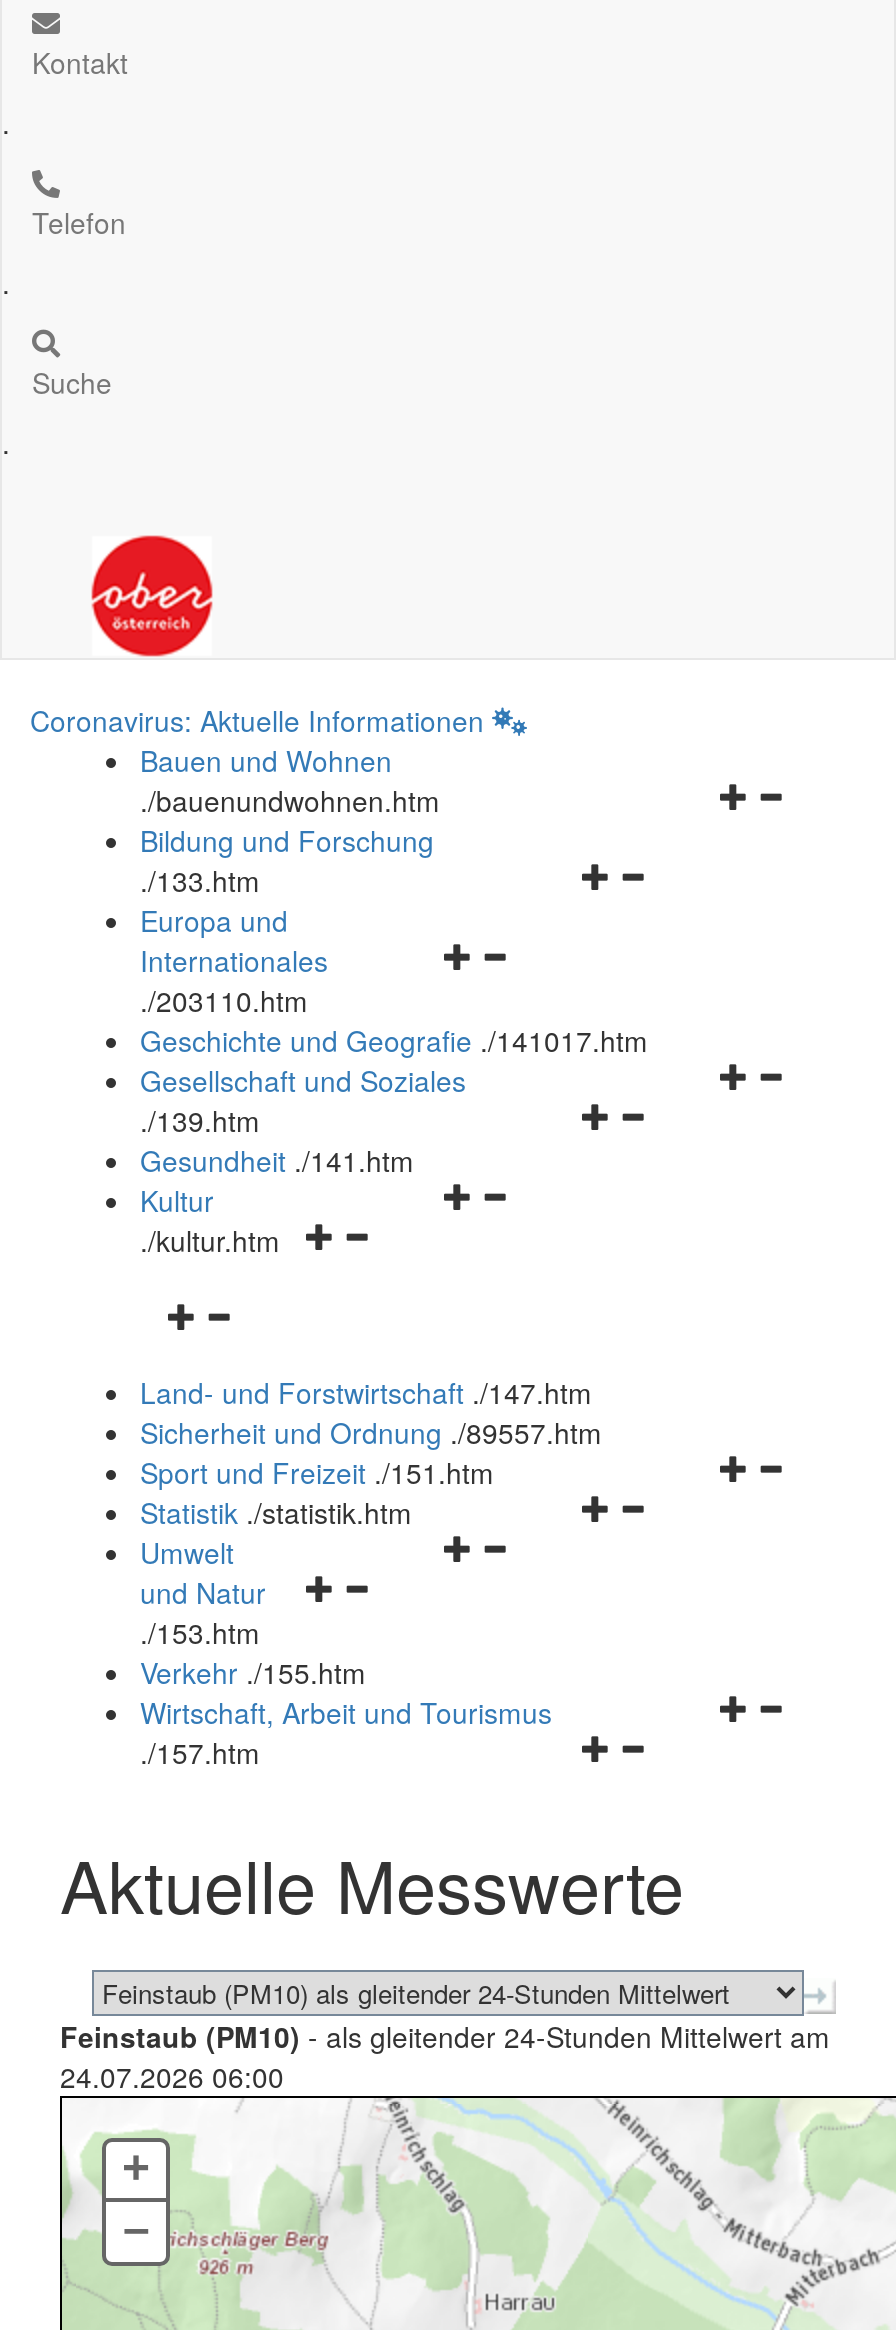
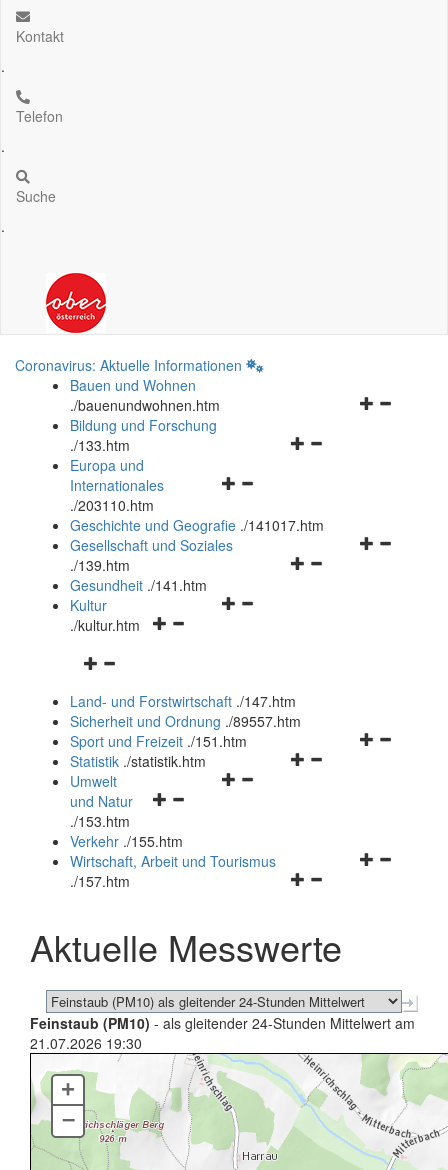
[60,2056,284,2096] 24.07.2026 06:00 -> [30,1033,142,1053] 21.07.2026 19:30

